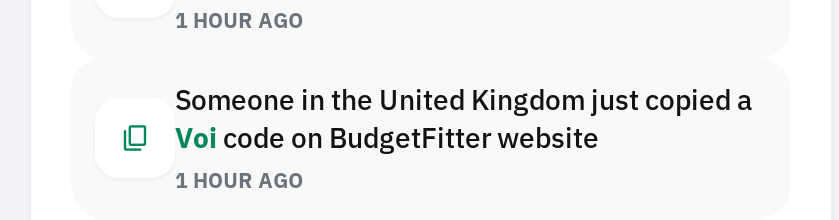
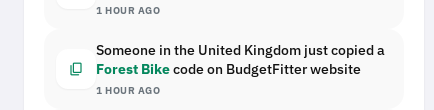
[175,120,599,156] Voi code on BudgetFitter website -> [96,60,361,78] Forest Bike code on BudgetFitter website

